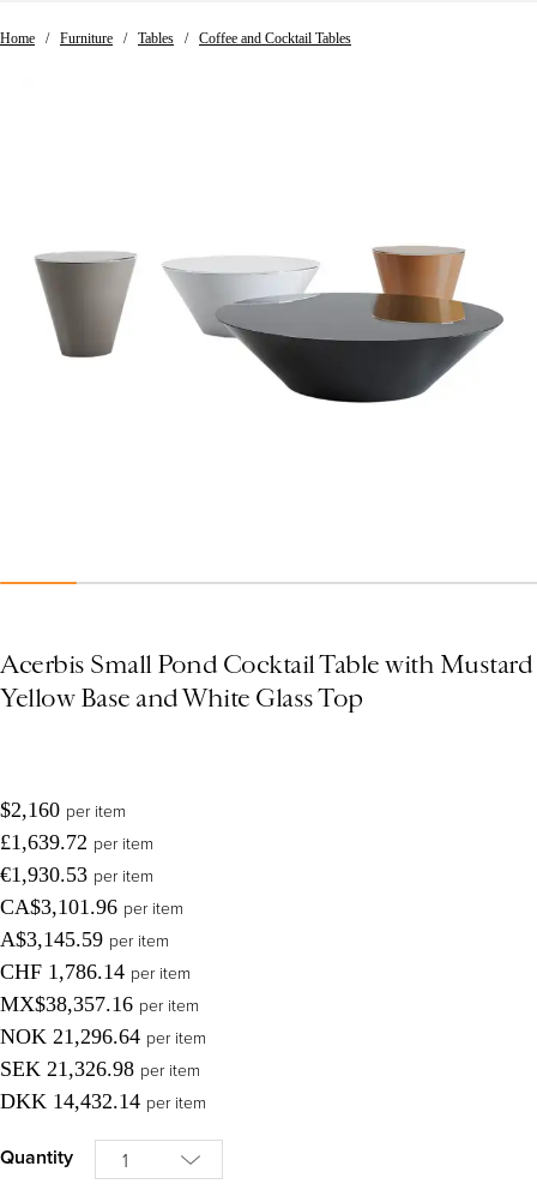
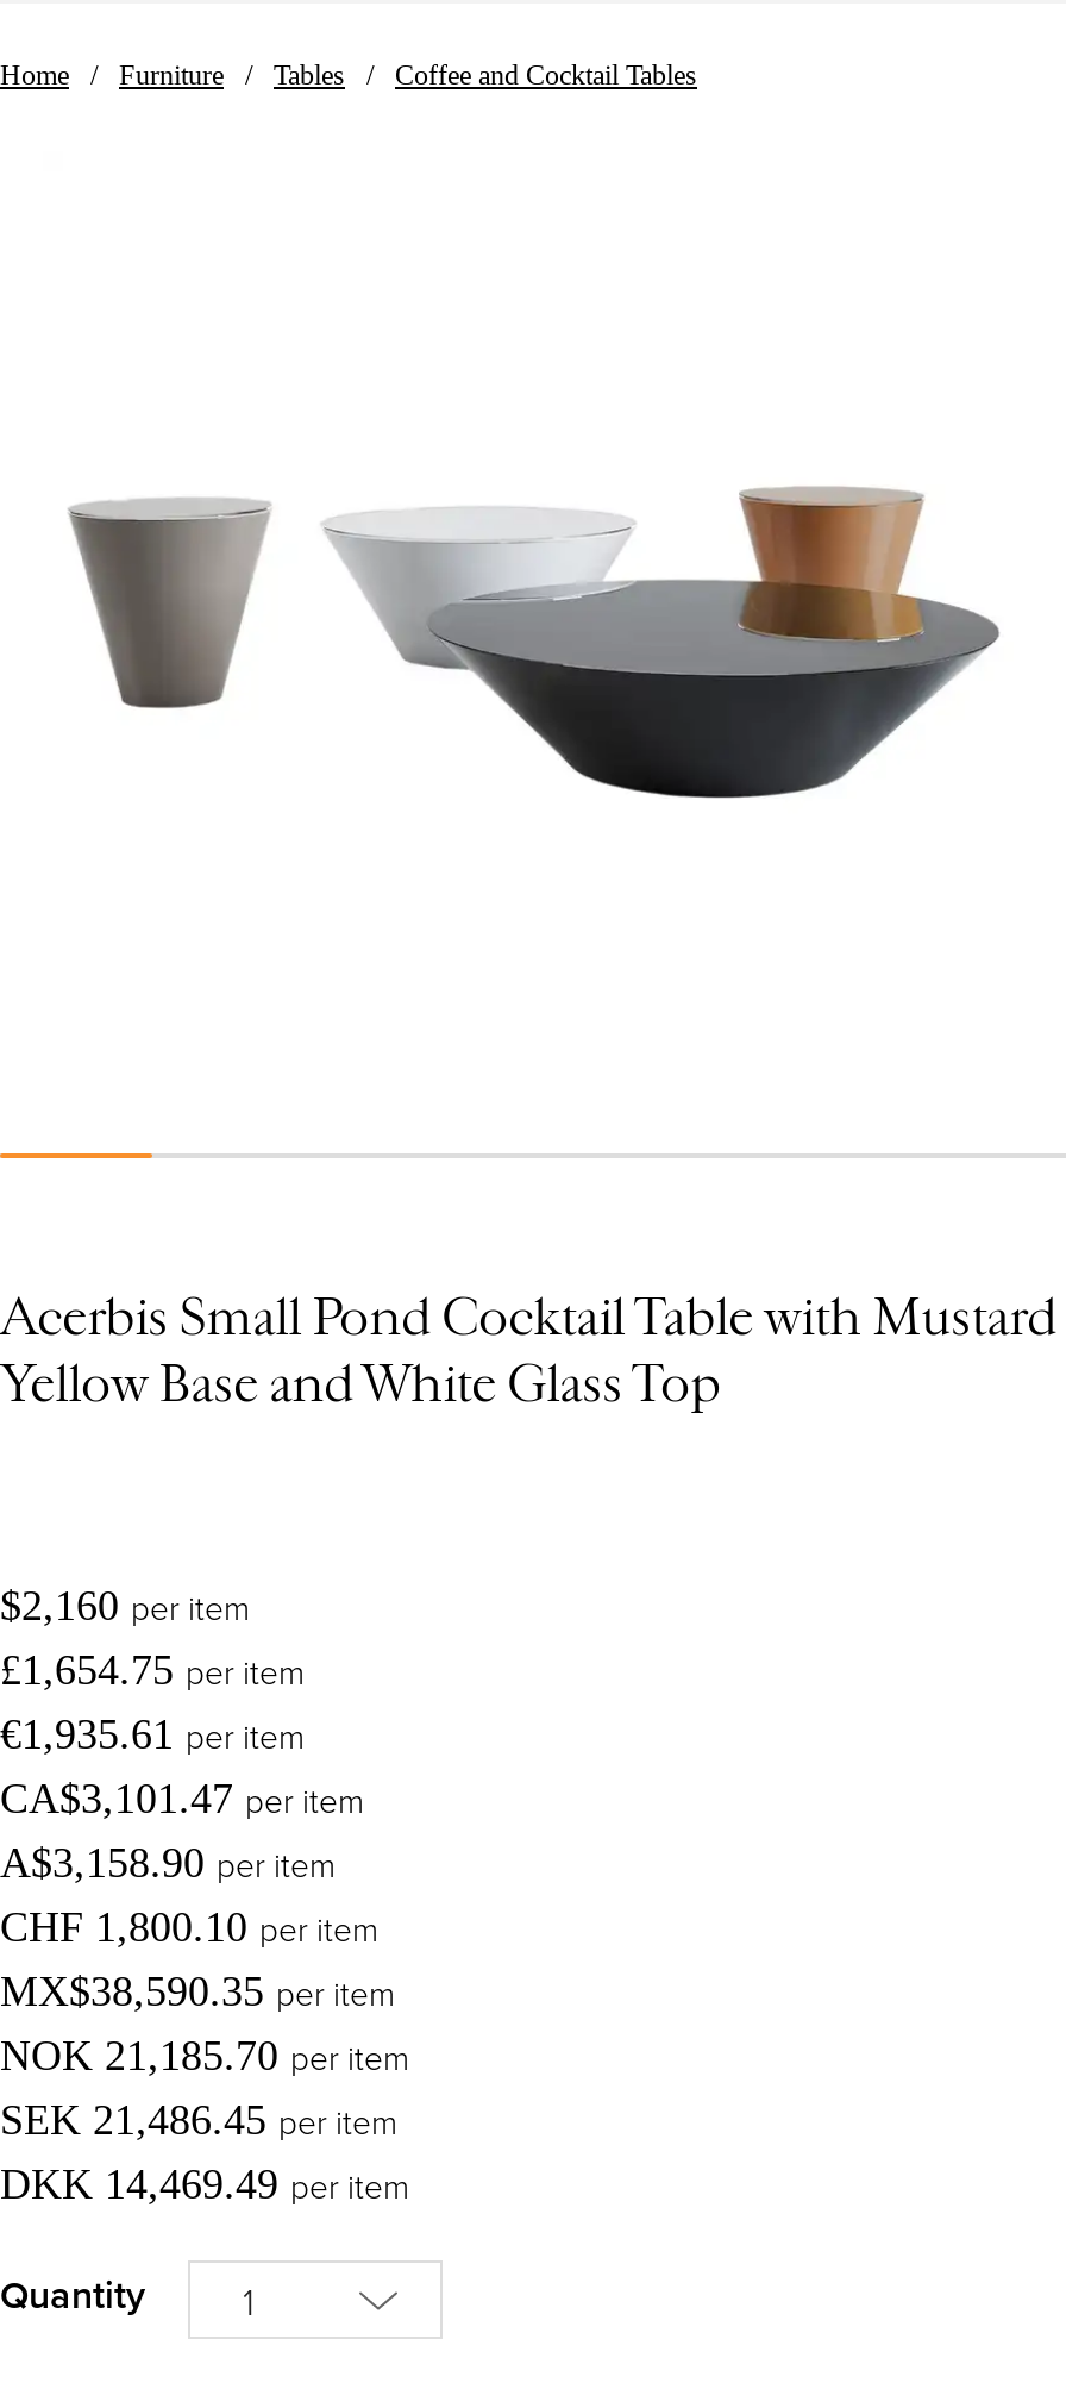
[0,830,153,854] £1,639.72 per item -> [0,1646,305,1694] £1,654.75 per item
[0,863,153,887] €1,930.53 per item -> [0,1711,305,1758] €1,935.61 per item
[0,895,183,919] CA$3,101.96 per item -> [0,1775,364,1822] CA$3,101.47 per item
[0,927,169,951] A$3,145.59 per item -> [0,1839,336,1887] A$3,158.90 per item
[0,960,191,984] CHF 1,786.14 per item -> [0,1903,378,1951] CHF 1,800.10 per item
[0,992,199,1016] MX$38,357.16 per item -> [0,1968,395,2015] MX$38,590.35 per item
[0,1024,206,1048] NOK 21,296.64 per item -> [0,2032,409,2080] NOK 21,185.70 per item
[0,1057,200,1081] SEK 21,326.98 per item -> [0,2096,397,2144] SEK 21,486.45 per item
[0,1089,206,1113] DKK 14,432.14 per item -> [0,2160,409,2208] DKK 14,469.49 per item

